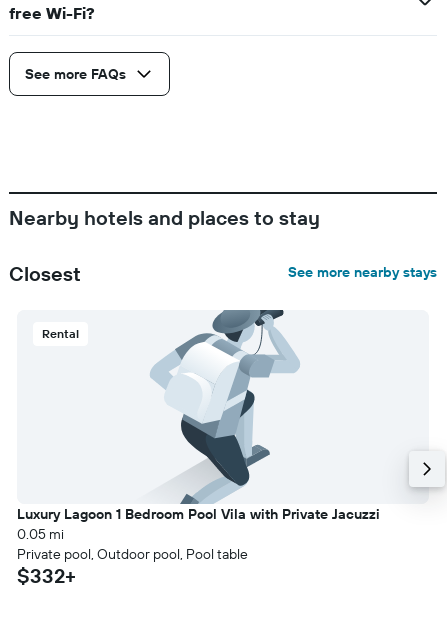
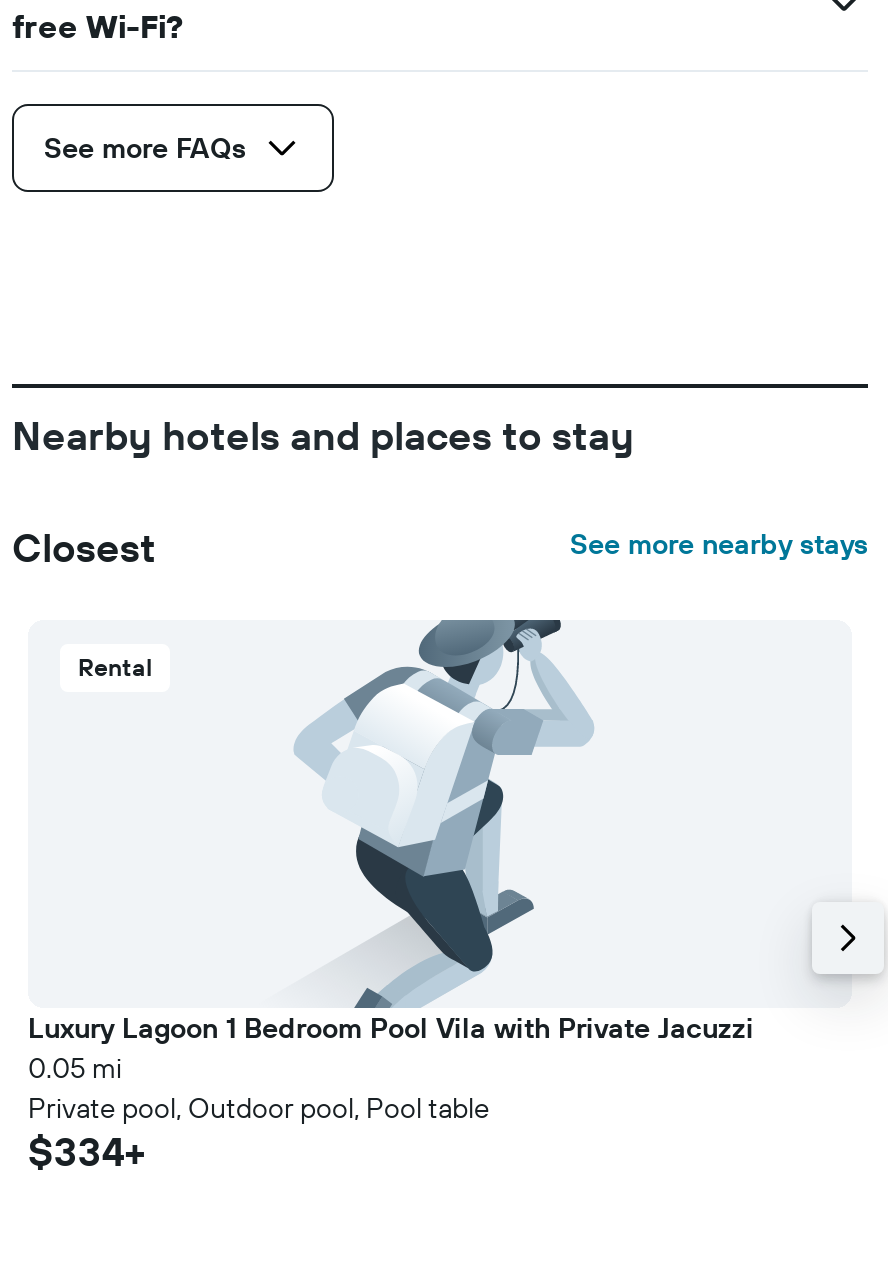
[17,563,76,588] $332+ -> [28,1126,146,1176] $334+

